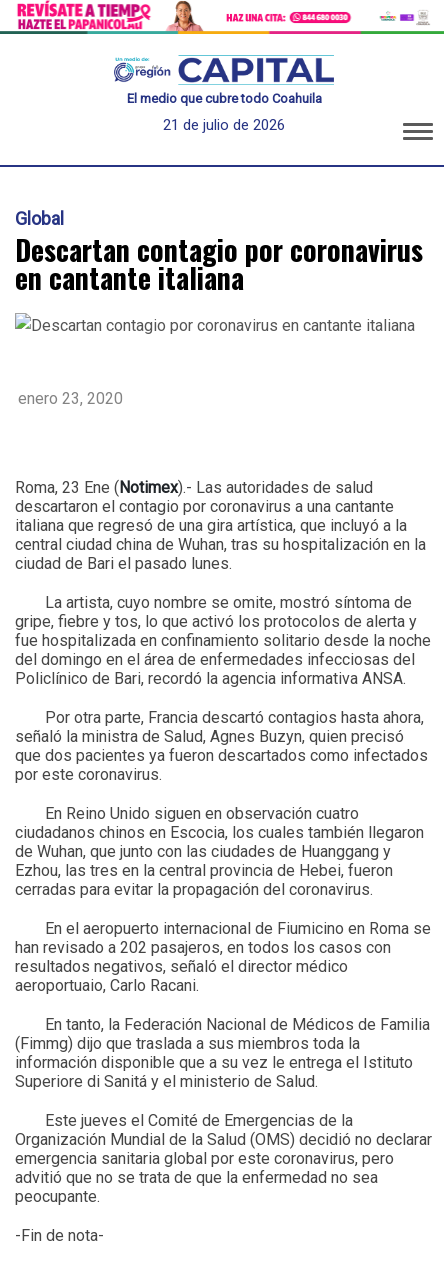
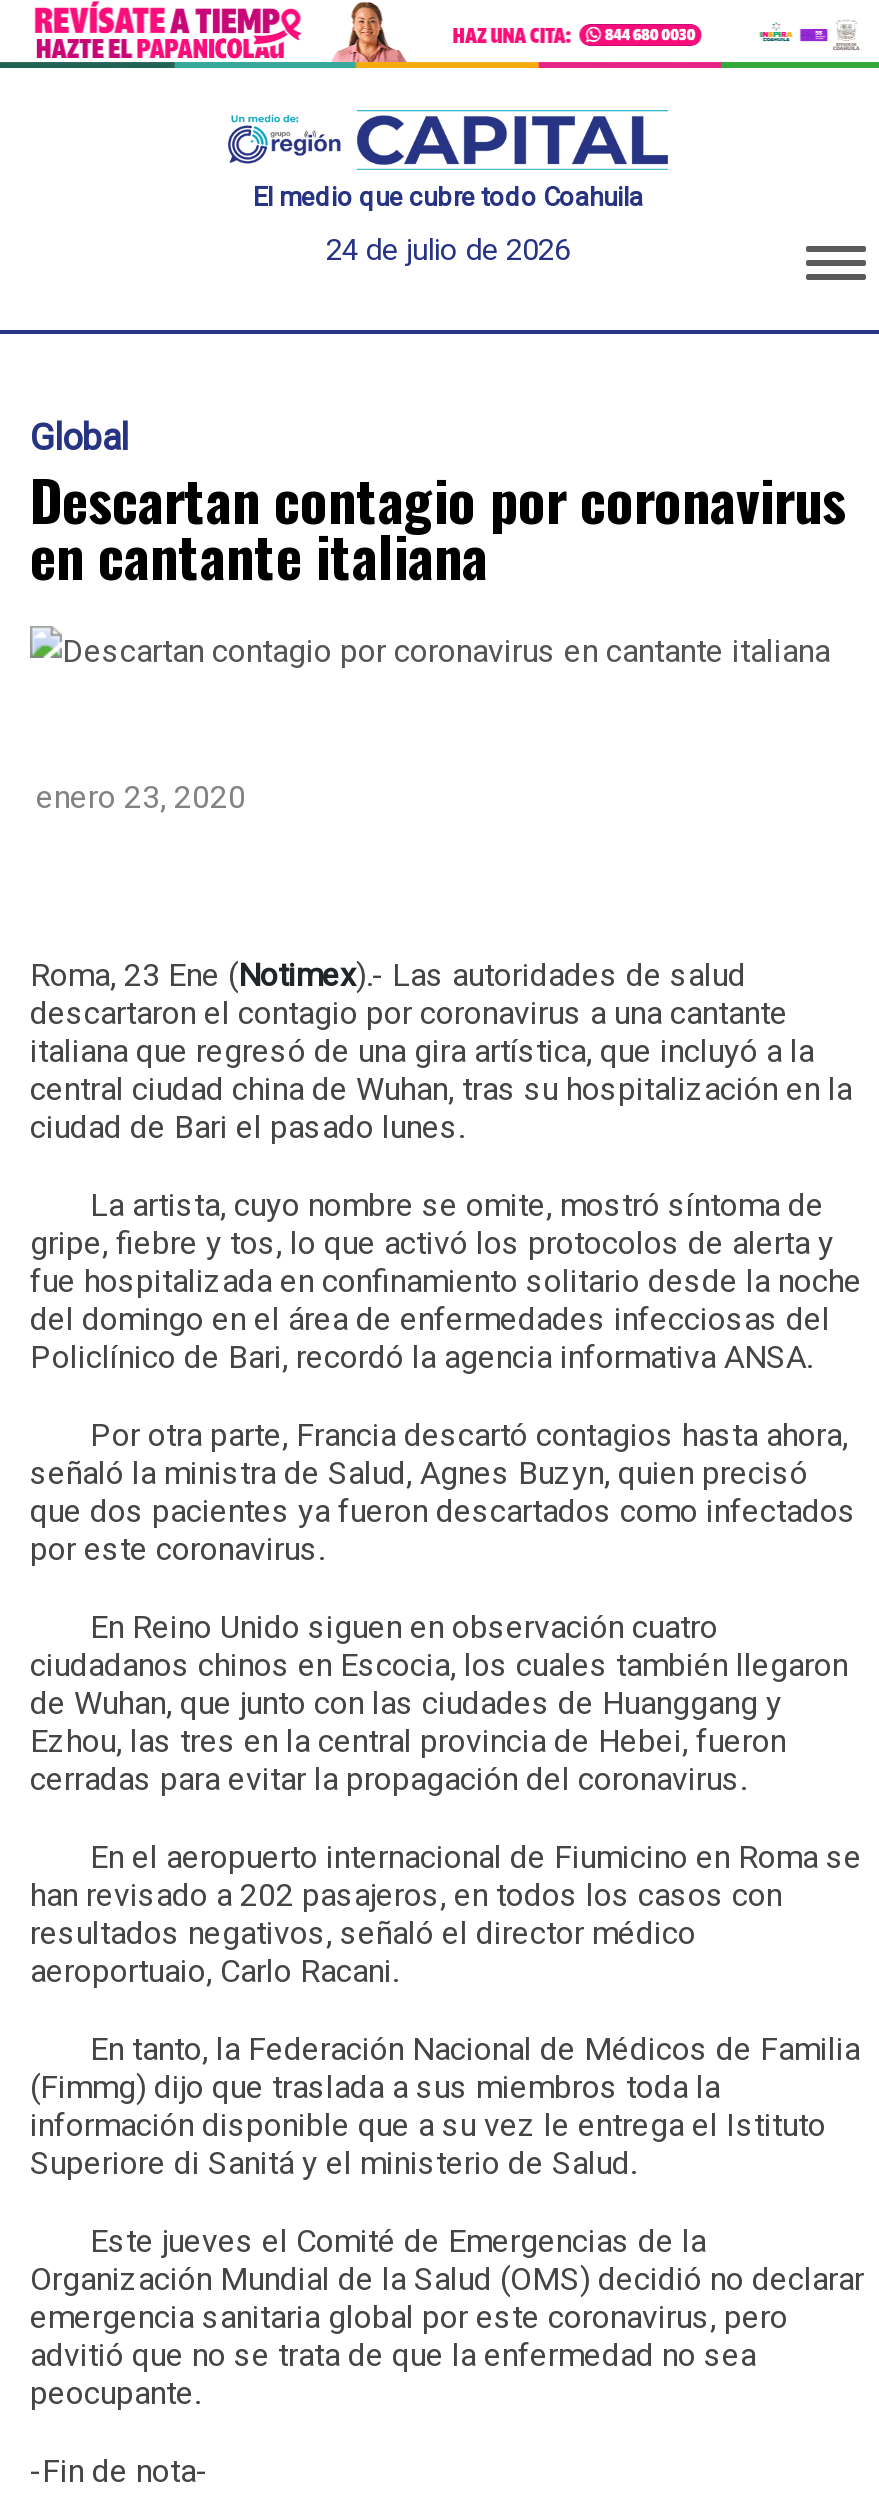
[163,116,285,134] 21 de julio de 2026 -> [326,232,570,268] 24 de julio de 2026

